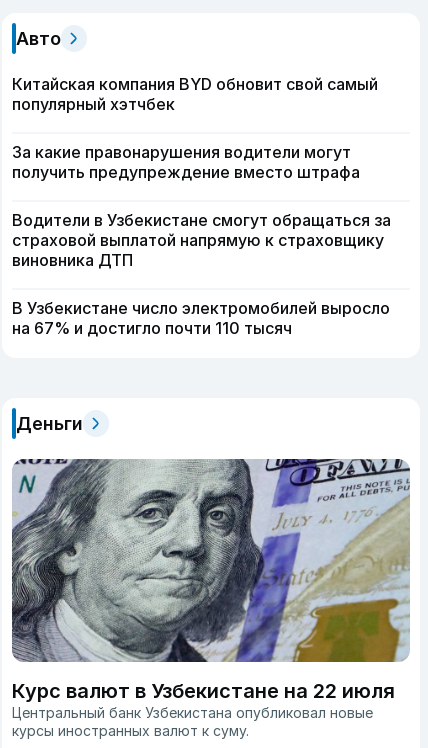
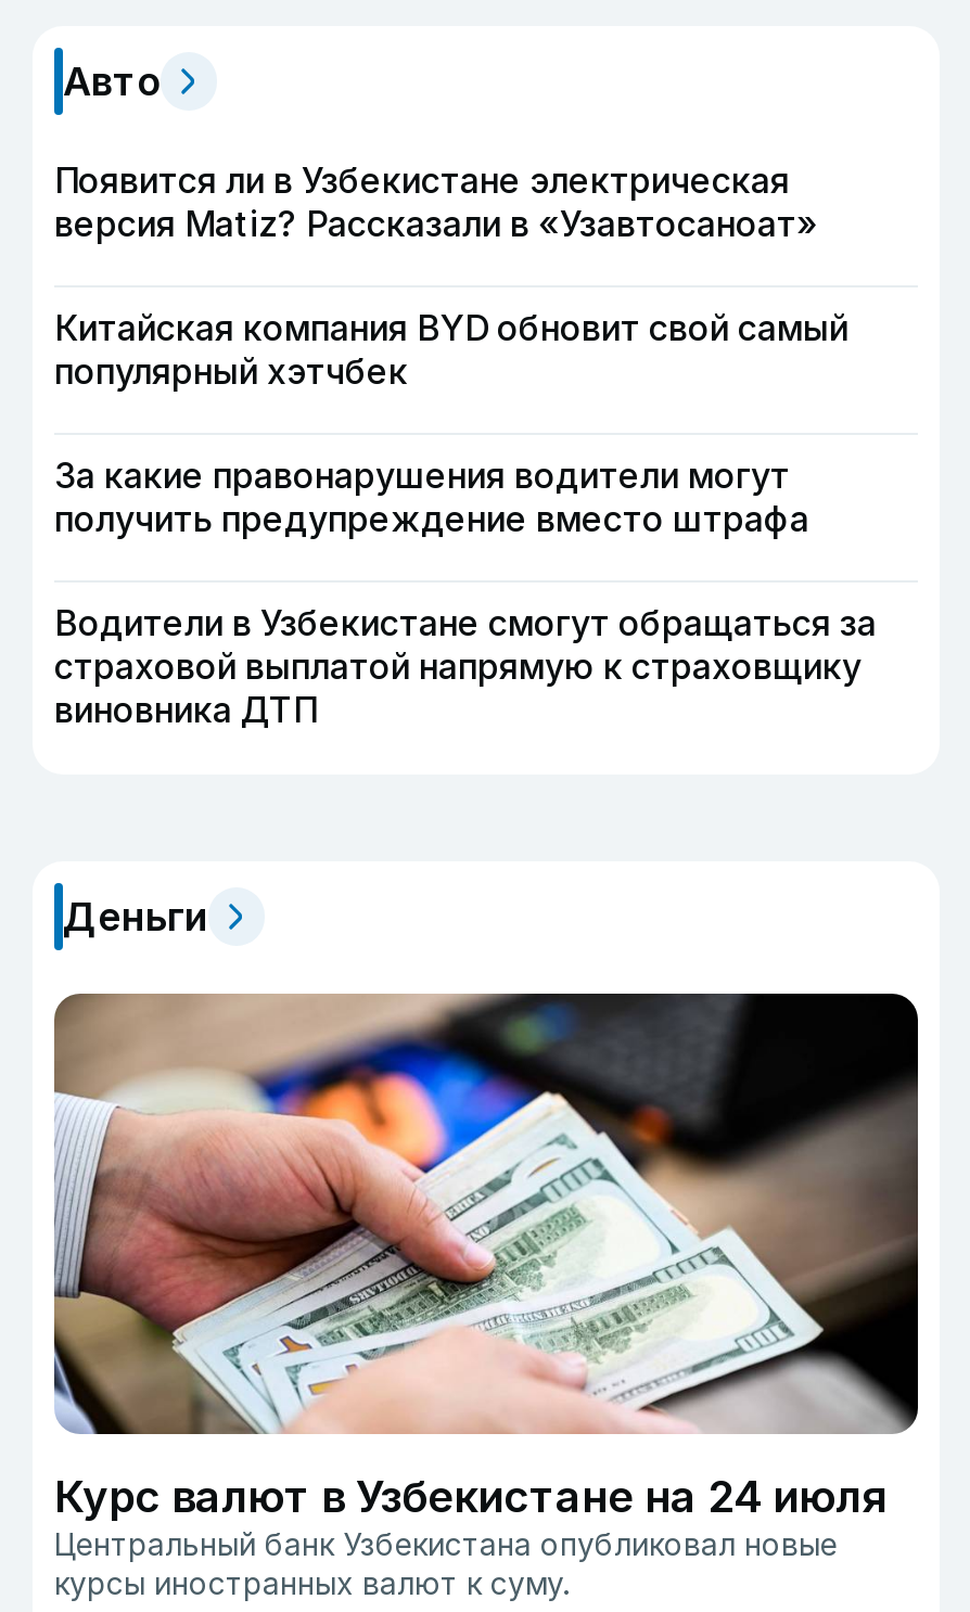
none -> [54,158,818,245] Появится ли в Узбекистане электрическая | версия Matiz? Рассказали в «Узавтосаноат»
moved [12,74,391,270] -> [54,306,877,731]: Китайская компания BYD обновит свой самый | популярный хэтчбек | За какие правонарушения водители могут | получить предупреждение вместо штрафа | Водители в Узбекистане смогут обращаться за | страховой выплатой напрямую к страховщику | виновника ДТП
[12,298,390,338] В Узбекистане число электромобилей выросло | на 67% и достигло почти 110 тысяч -> none
[11,458,410,703] [image] | Курс валют в Узбекистане на 22 июля -> [54,991,920,1523] [image] | Курс валют в Узбекистане на 24 июля

